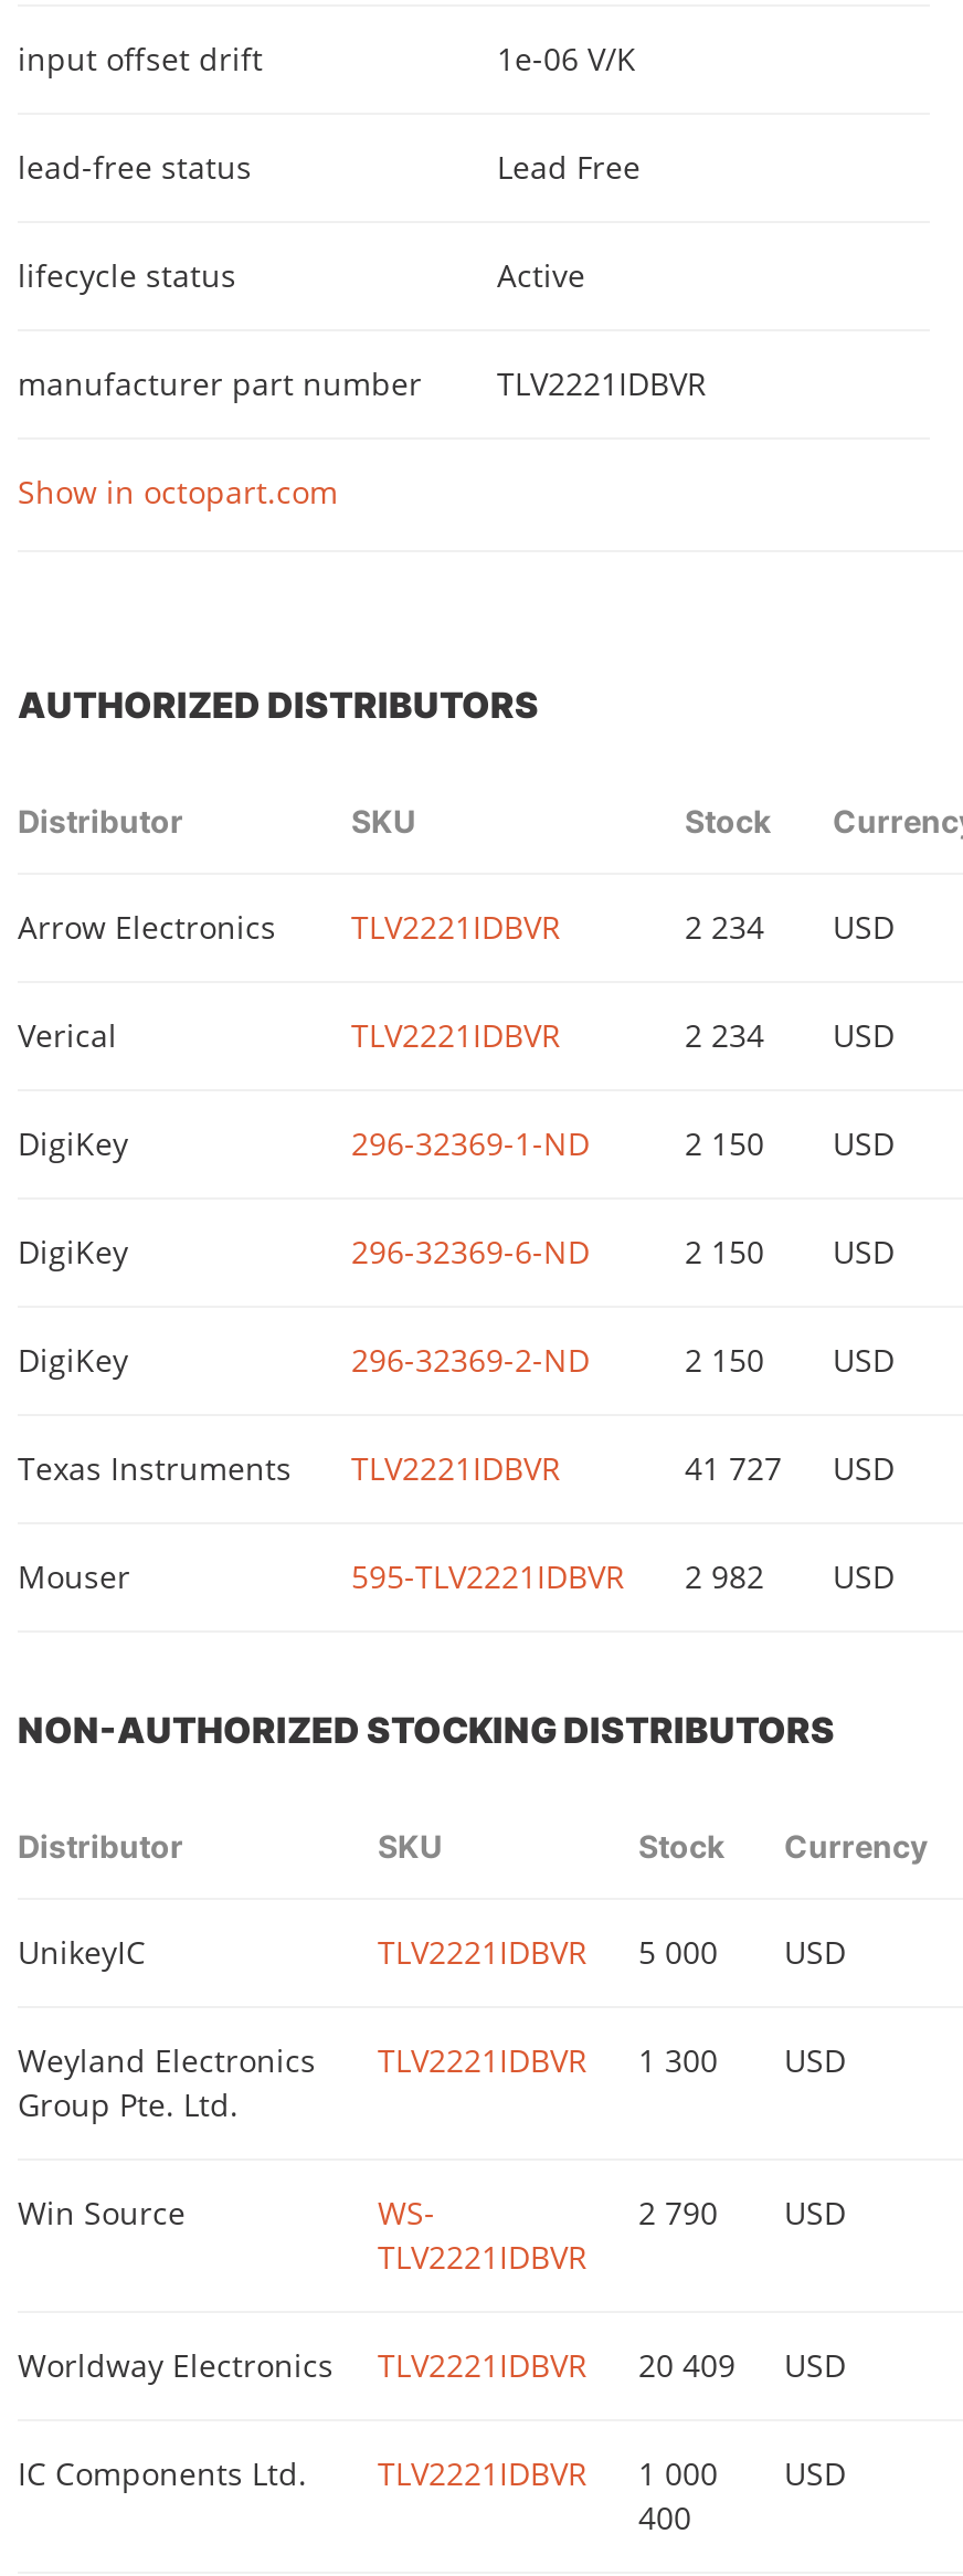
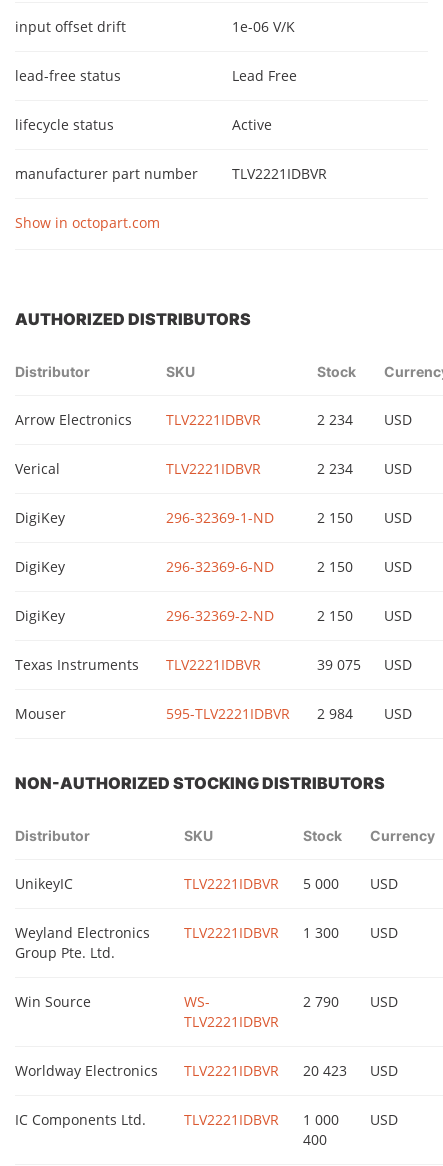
[685,1446,895,1488] 41 727 USD -> [317,654,412,673] 39 075 USD
[351,1554,895,1596] 595-TLV2221IDBVR 2 982 USD -> [166,703,412,722] 595-TLV2221IDBVR 2 984 USD
[18,2343,846,2385] Worldway Electronics TLV2221IDBVR 20 409 USD -> [15,1060,398,1079] Worldway Electronics TLV2221IDBVR 20 423 USD

